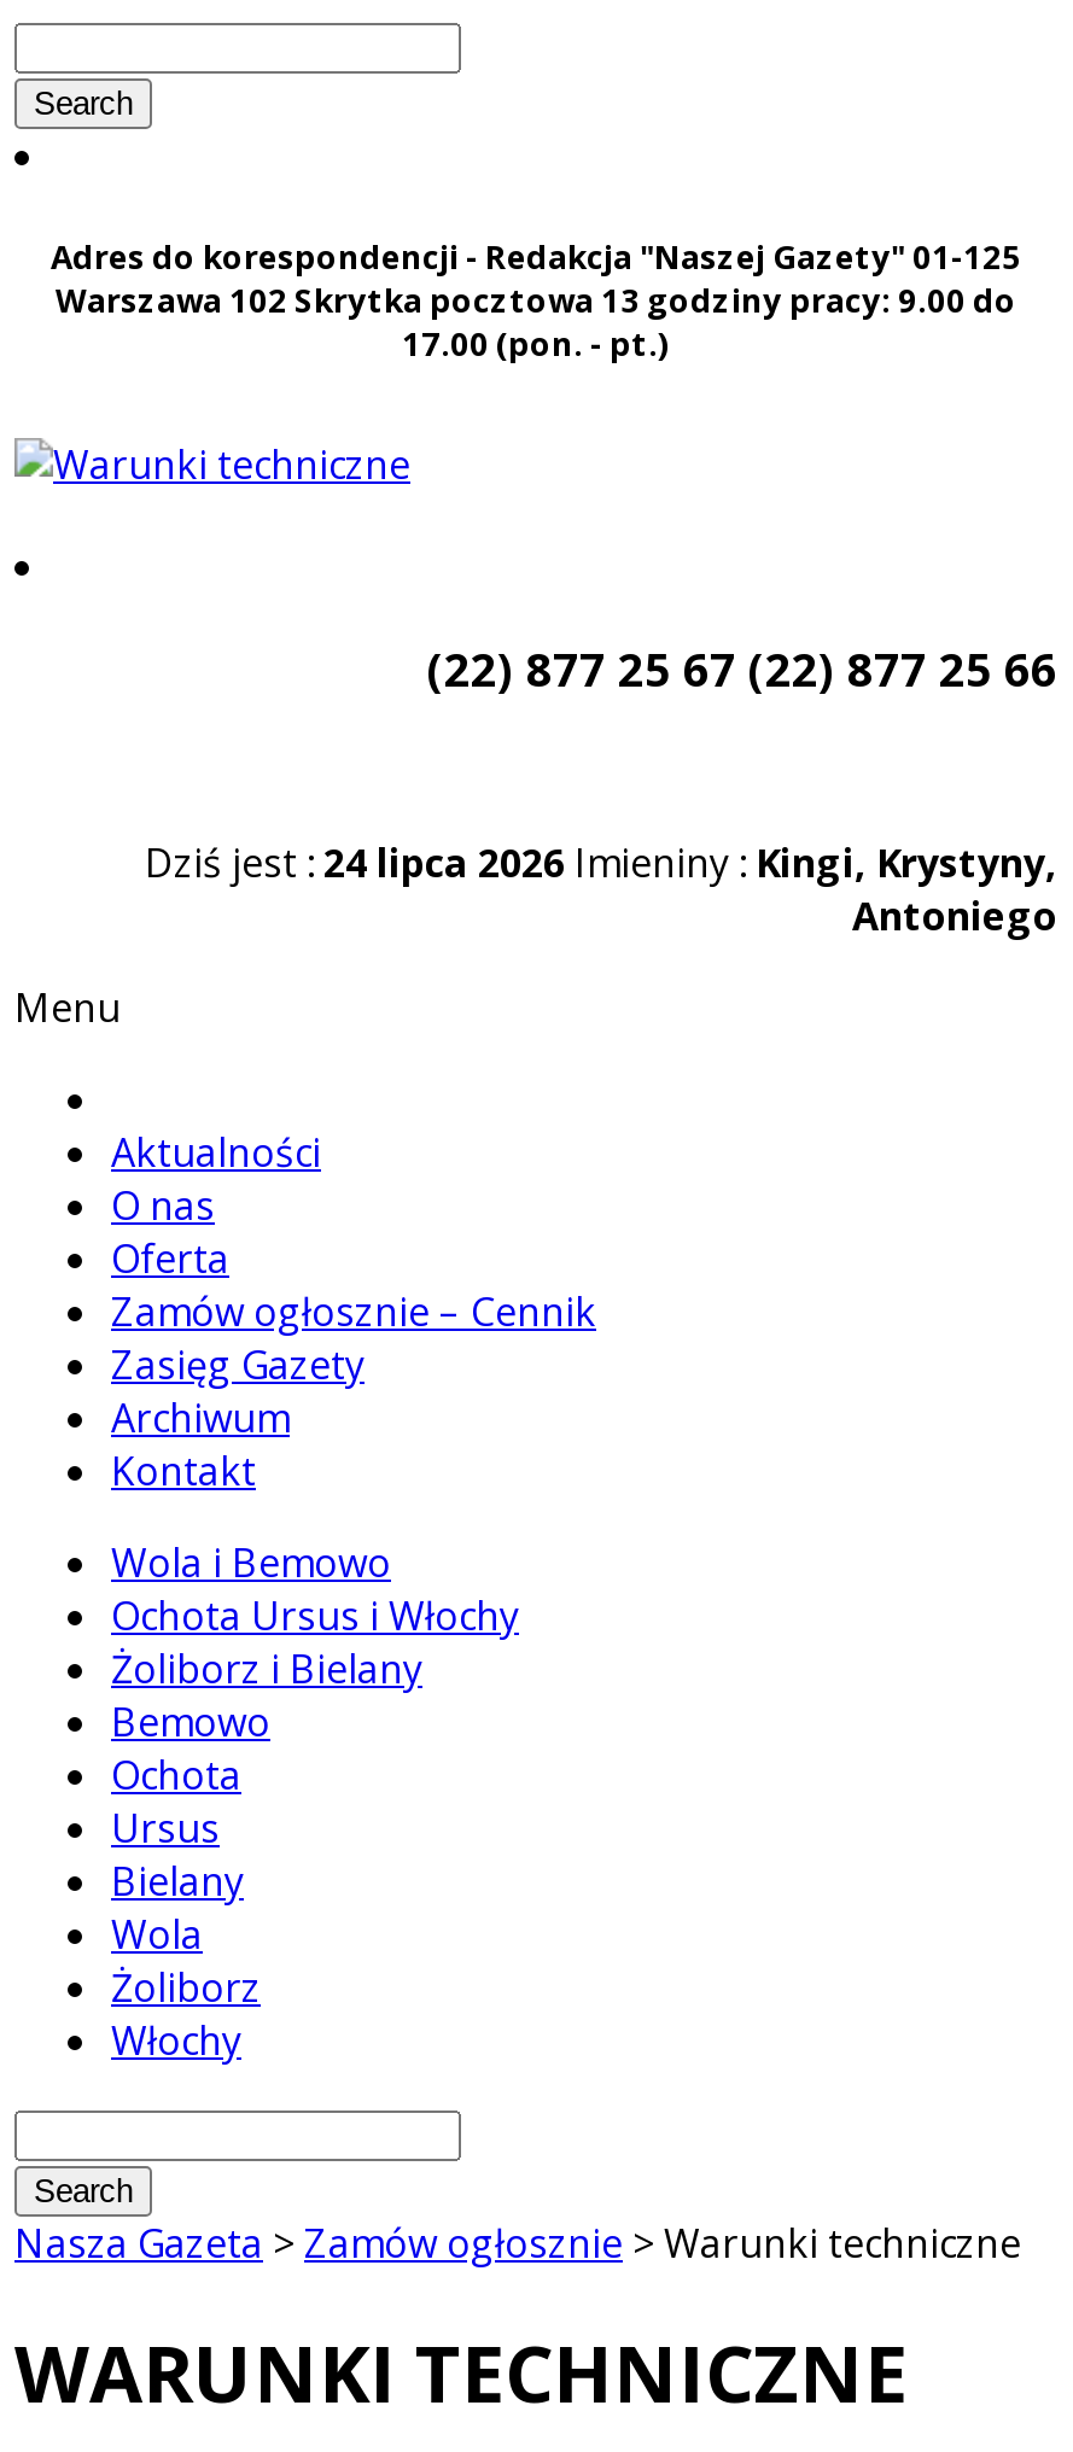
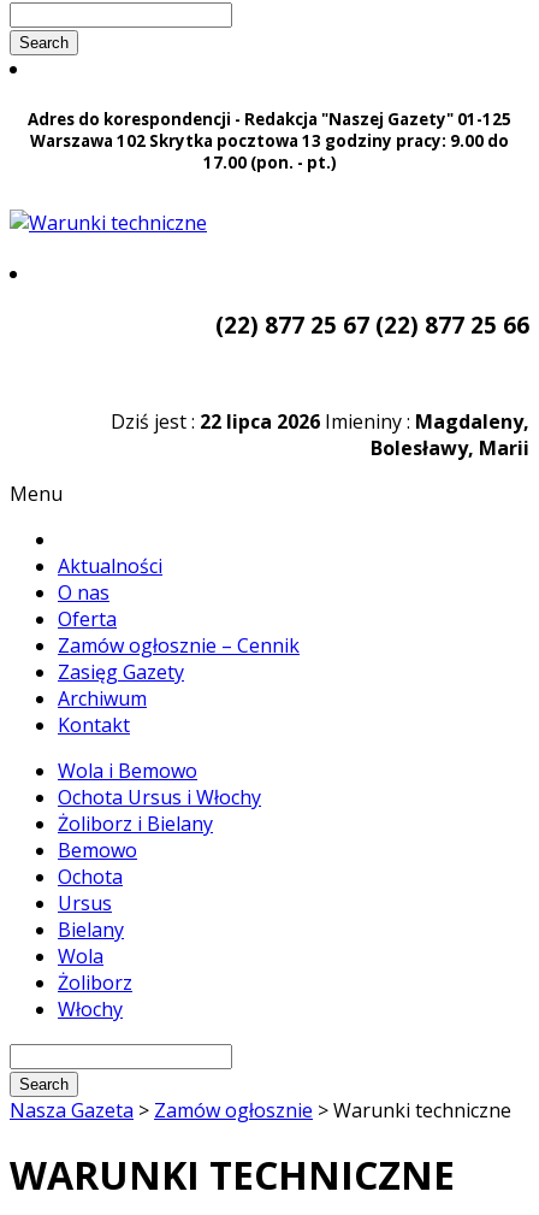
[145,835,1057,941] Dziś jest : 24 lipca 2026 Imieniny : Kingi, Krystyny, | Antoniego -> [111,408,529,461] Dziś jest : 22 lipca 2026 Imieniny : Magdaleny, | Bolesławy, Marii

